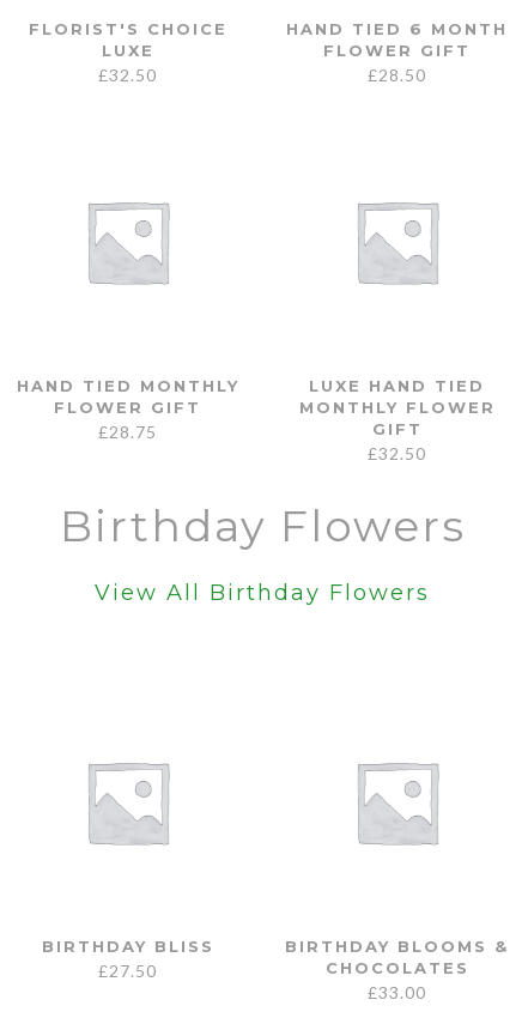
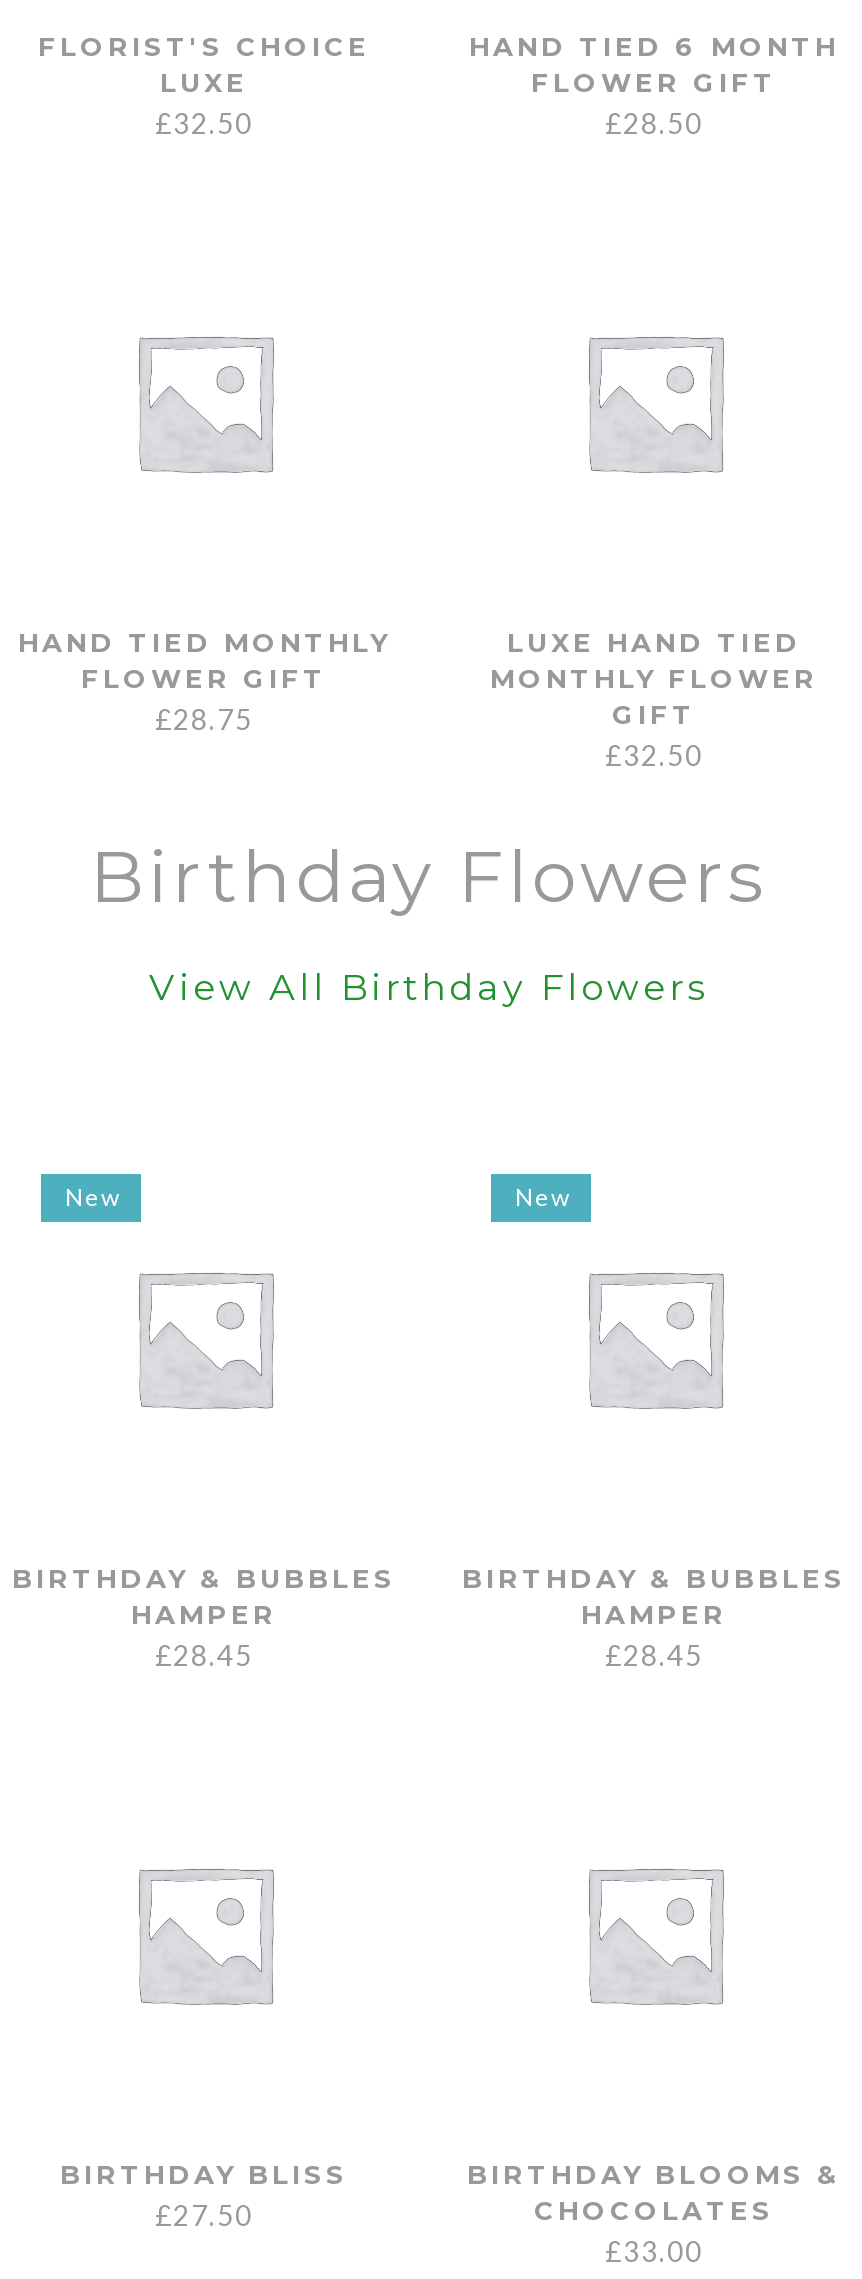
none -> [12,1562,396,1672] BIRTHDAY & BUBBLES | HAMPER | £28.45
none -> [65,1182,121,1212] New
none -> [462,1562,846,1672] BIRTHDAY & BUBBLES | HAMPER | £28.45
none -> [515,1182,571,1212] New

